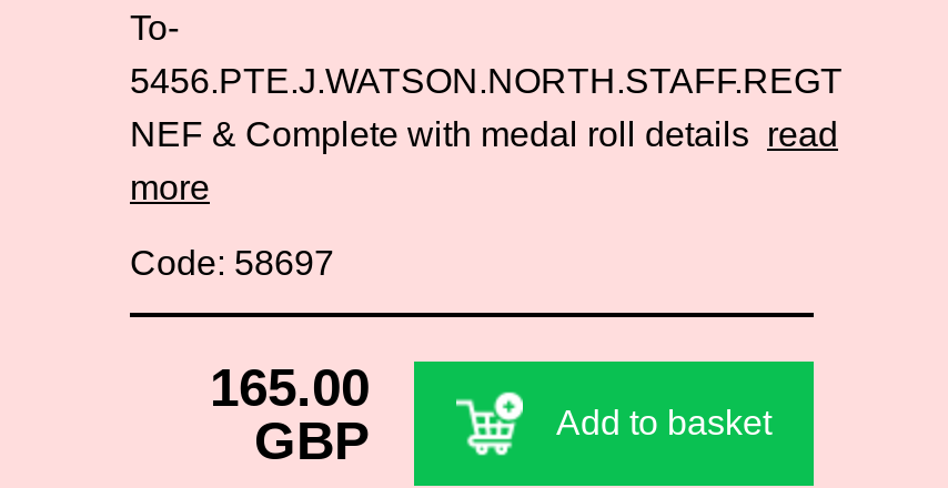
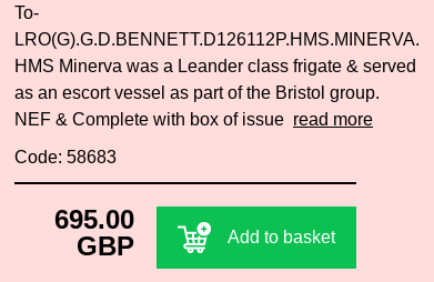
[130,61,843,205] 5456.PTE.J.WATSON.NORTH.STAFF.REGT | NEF & Complete with medal roll details read | more -> [14,30,420,129] LRO(G).G.D.BENNETT.D126112P.HMS.MINERVA. | HMS Minerva was a Leander class frigate & served | as an escort vessel as part of the Bristol group. | NEF & Complete with box of issue read more
[130,243,334,280] Code: 58697 -> [14,148,117,167] Code: 58683
[210,356,370,416] 165.00 -> [54,205,134,235] 695.00

